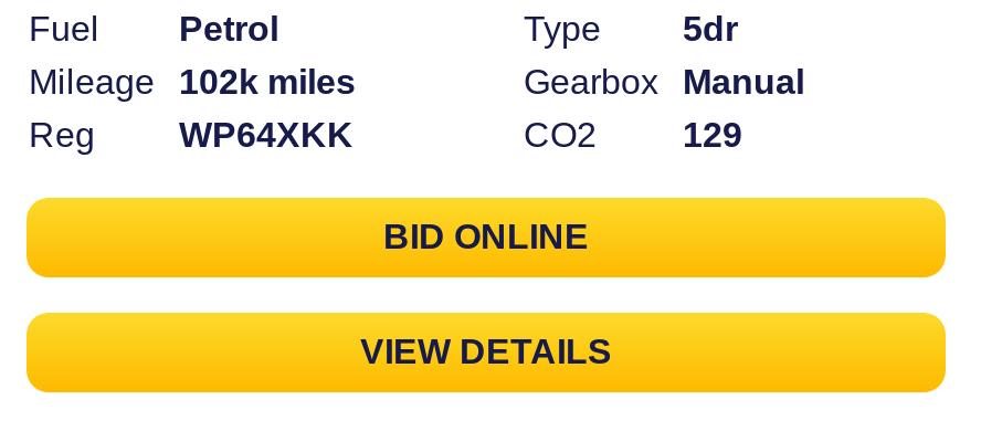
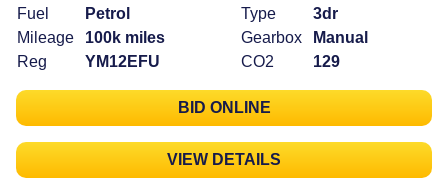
[683,10,738,48] 5dr -> [313,5,338,22] 3dr
[29,63,356,101] Mileage 102k miles -> [17,29,165,46] Mileage 100k miles
[179,116,354,154] WP64XKK -> [85,53,160,70] YM12EFU

